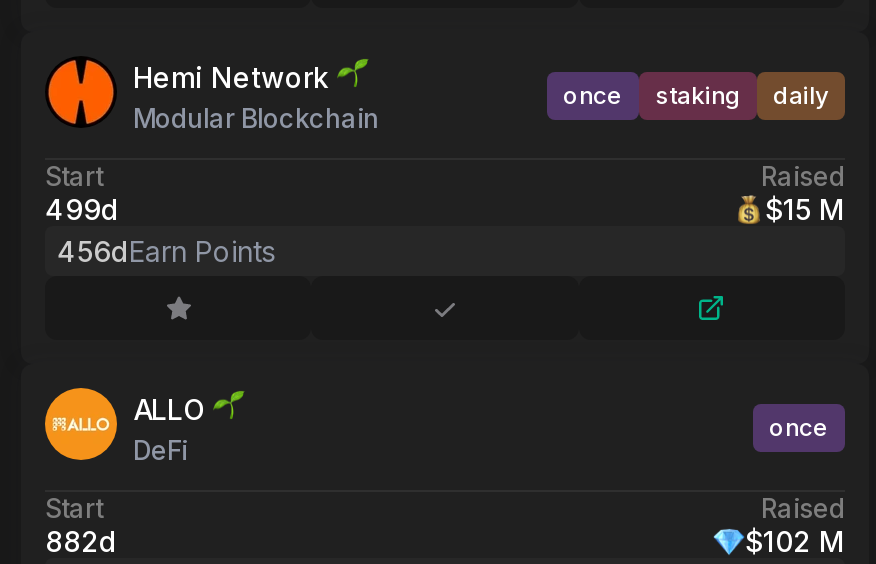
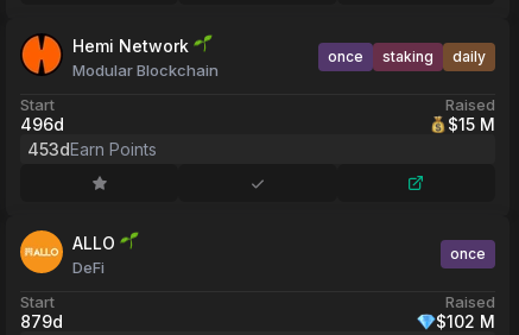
[45,192,119,226] 499d -> [20,114,64,134] 496d
[57,234,275,268] 456dEarn Points -> [27,139,157,159] 453dEarn Points
[45,524,117,558] 882d -> [20,311,63,331] 879d

